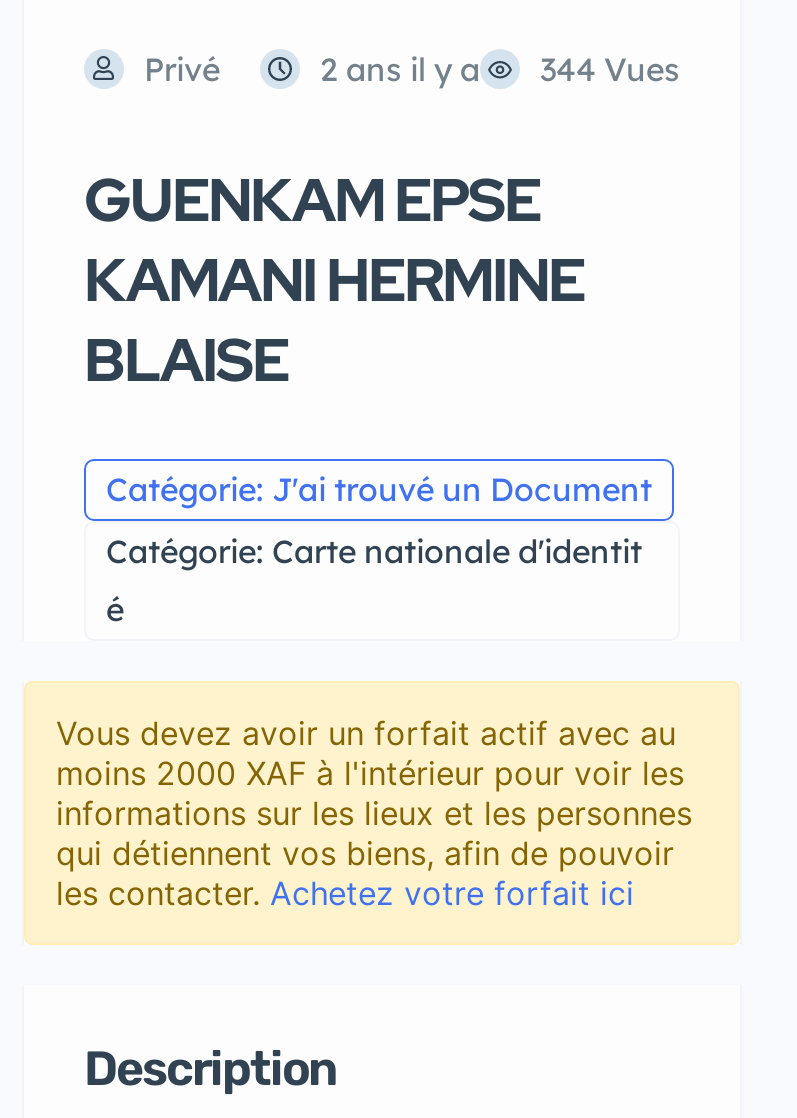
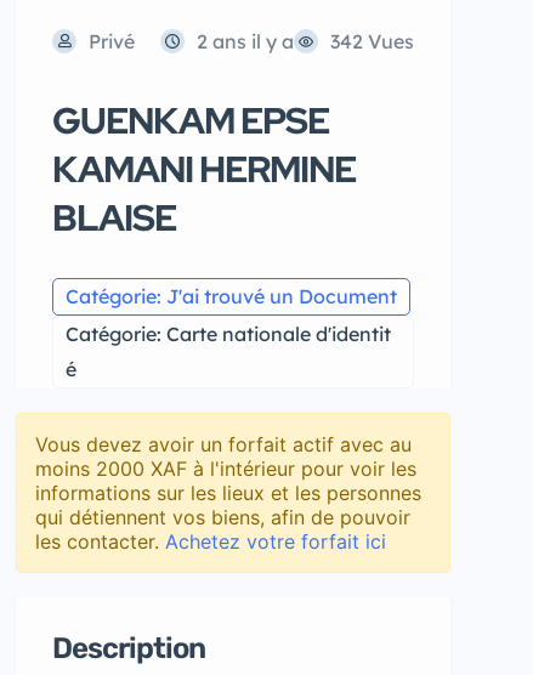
[320,48,680,88] 2 ans il y a 344 Vues -> [197,29,414,53] 2 ans il y a 342 Vues

